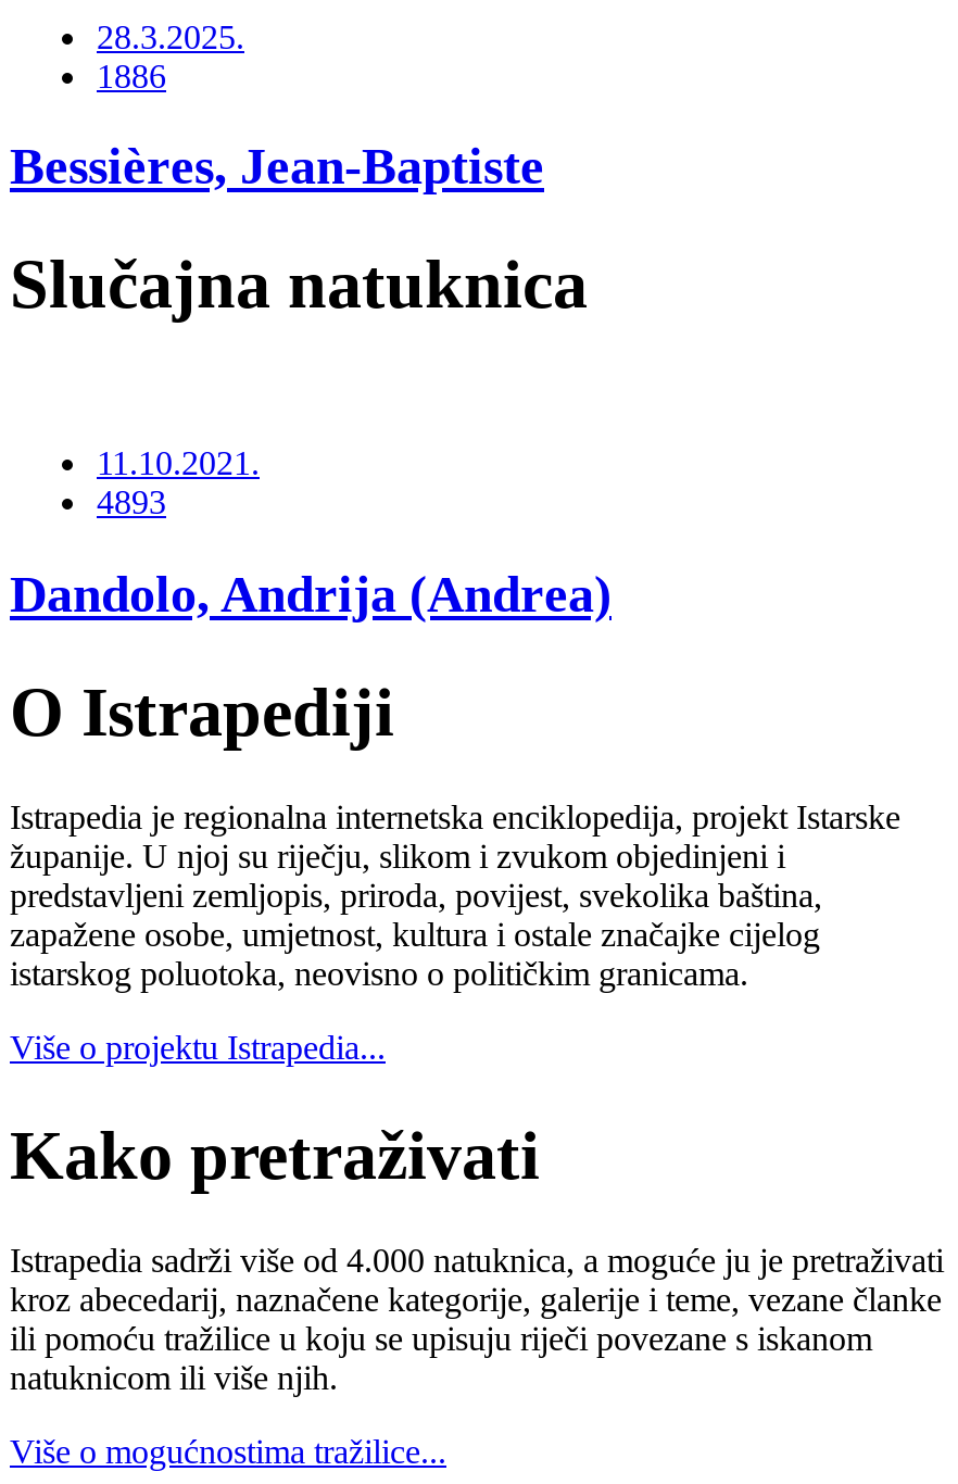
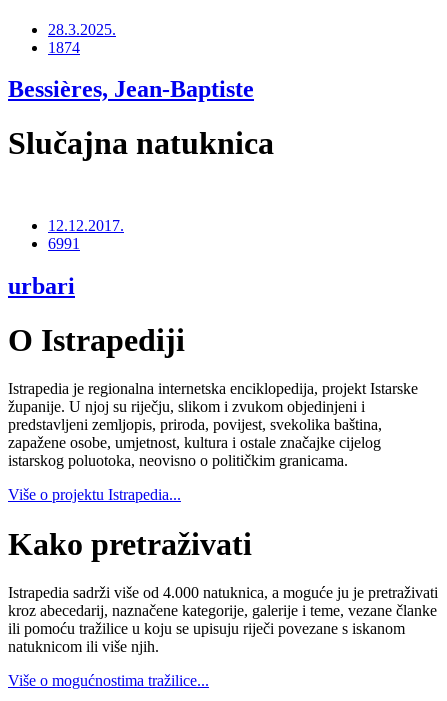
[97,57,166,94] 1886 -> [48,39,80,56] 1874
[97,445,260,521] 11.10.2021. | 4893 -> [48,217,124,252] 12.12.2017. | 6991
[10,566,612,623] Dandolo, Andrija (Andrea) -> [8,273,75,299] urbari

